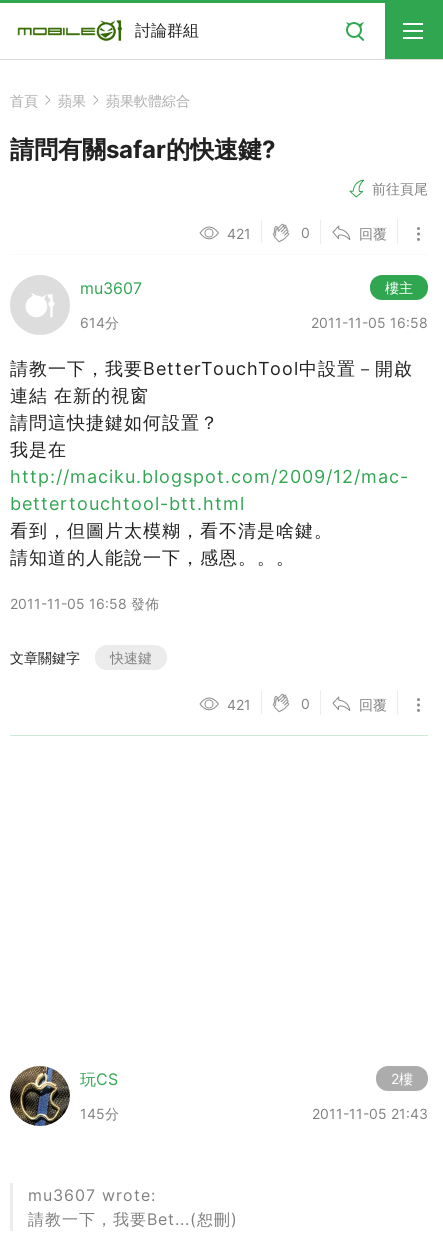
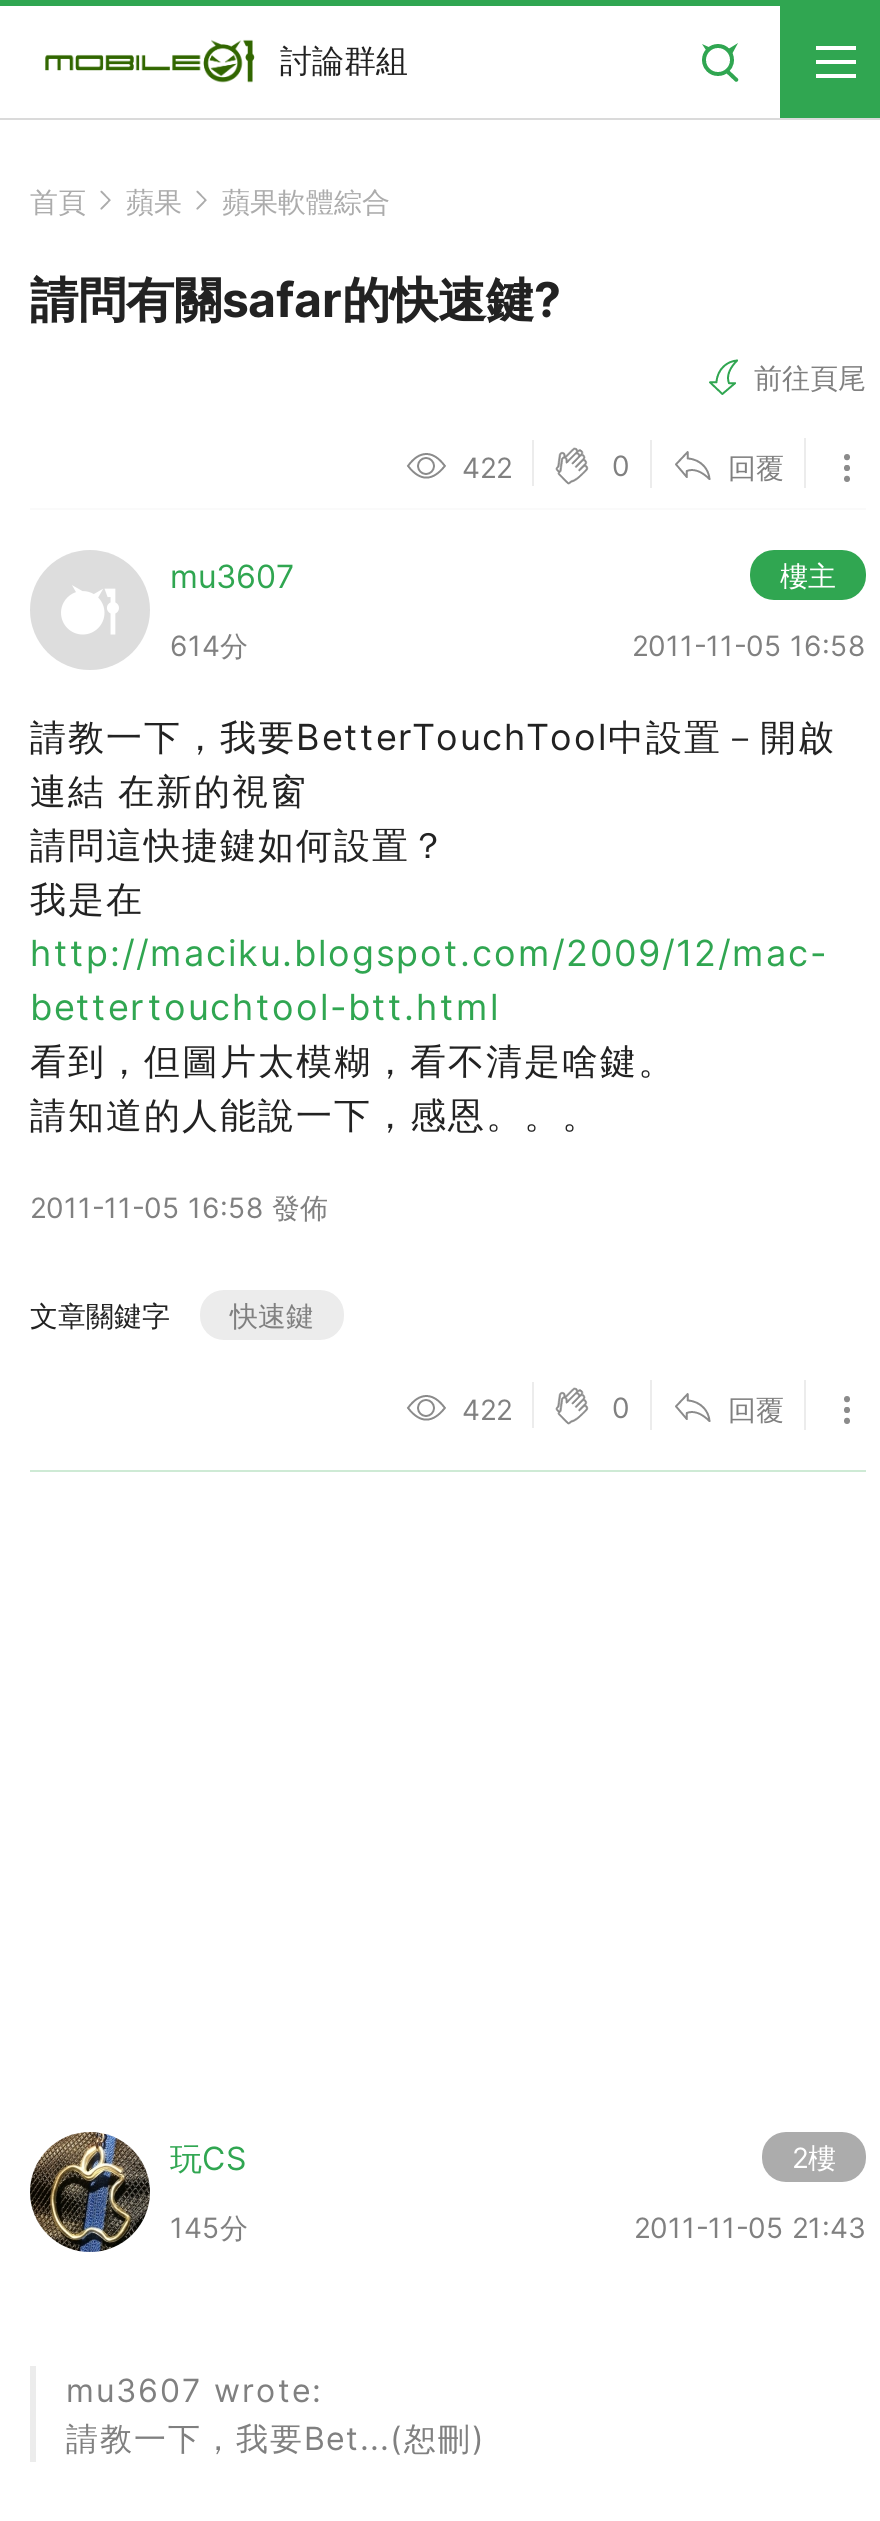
[227,225,251,242] 421 -> [462,450,512,484] 422
[227,696,251,713] 421 -> [462,1391,512,1425] 422

